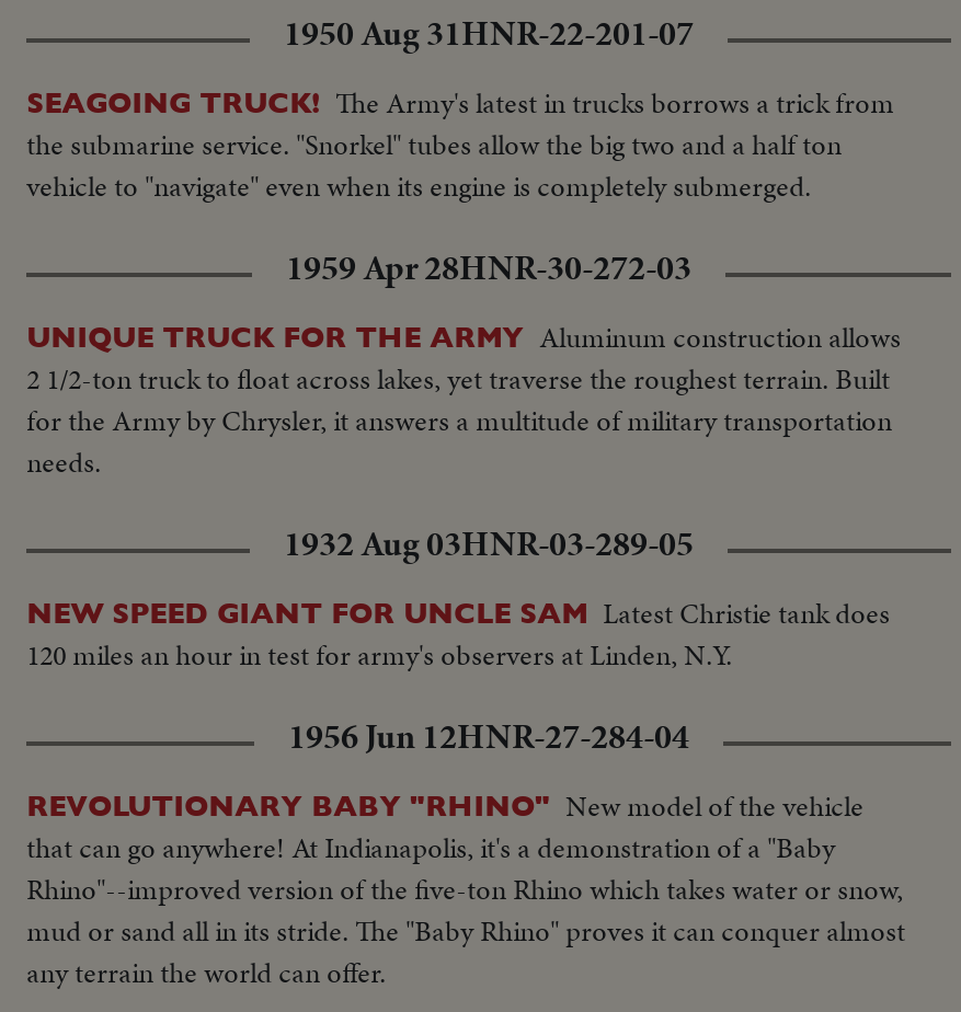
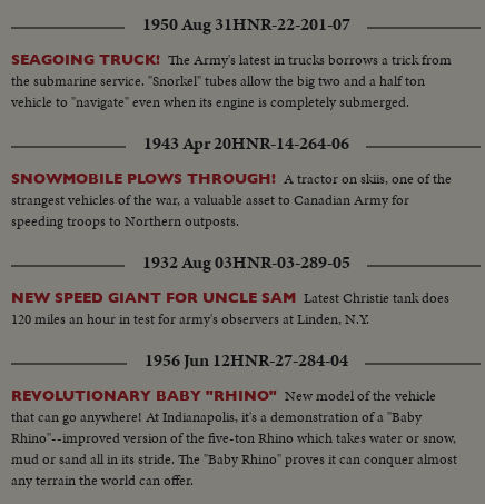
[286,244,691,292] 1959 Apr 28HNR-30-272-03 -> [143,131,349,155] 1943 Apr 20HNR-14-264-06
[27,316,901,482] UNIQUE TRUCK FOR THE ARMY Aluminum construction allows | 2 1/2-ton truck to float across lakes, yet traverse the roughest terrain. Built | for the Army by Chrysler, it answers a multitude of military transportation | needs. -> [11,168,452,231] SNOWMOBILE PLOWS THROUGH! A tractor on skiis, one of the | strangest vehicles of the war, a valuable asset to Canadian Army for | speeding troops to Northern outposts.

